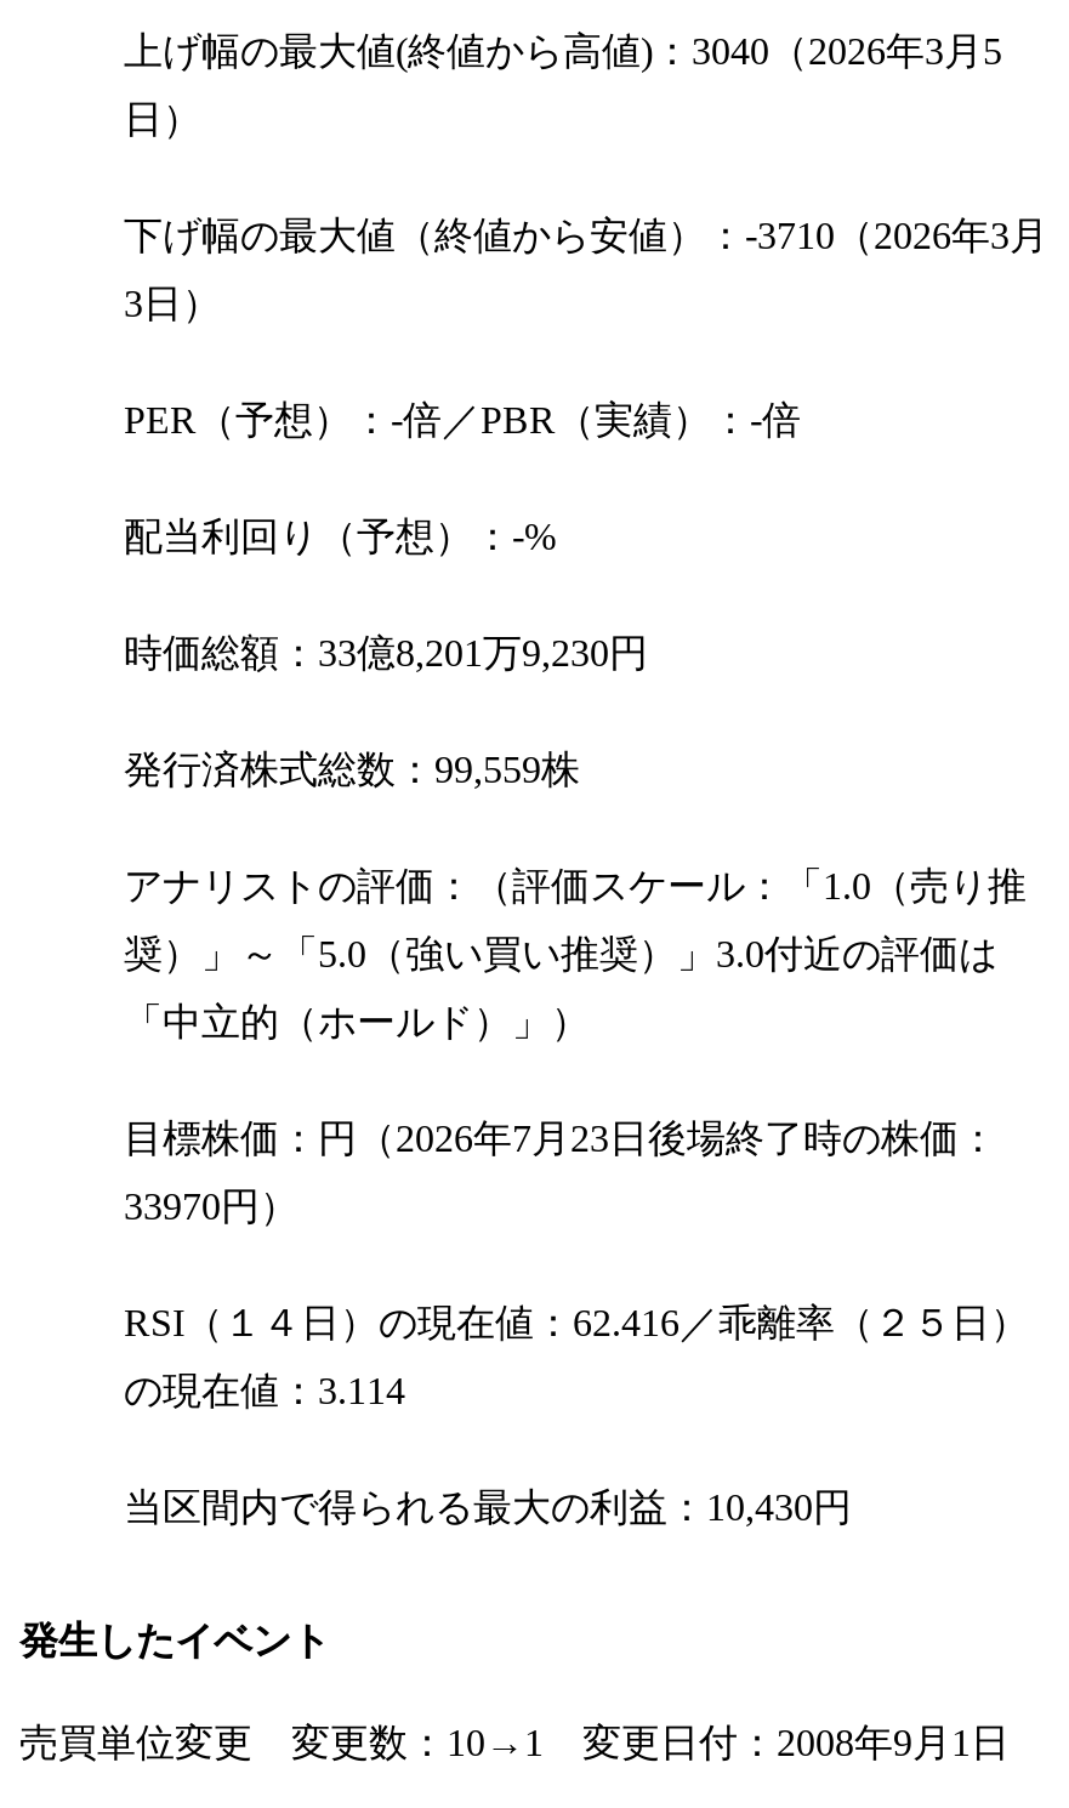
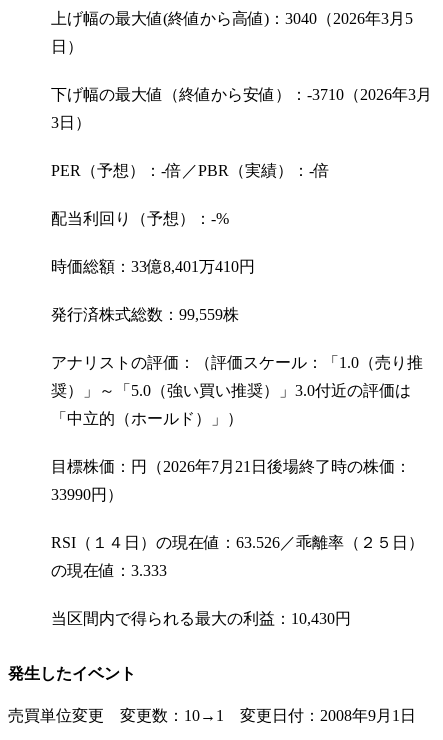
[124,632,648,673] 時価総額：33億8,201万9,230円 -> [51,258,255,275] 時価総額：33億8,401万410円
[124,1117,997,1159] 目標株価：円（2026年7月23日後場終了時の株価： -> [51,458,411,475] 目標株価：円（2026年7月21日後場終了時の株価：
[124,1185,298,1227] 33970円） -> [51,486,123,503] 33990円）
[124,1302,1029,1343] RSI（１４日）の現在値：62.416／乖離率（２５日） -> [51,534,424,551] RSI（１４日）の現在値：63.526／乖離率（２５日）
[124,1370,405,1411] の現在値：3.114 -> [51,562,167,579] の現在値：3.333

